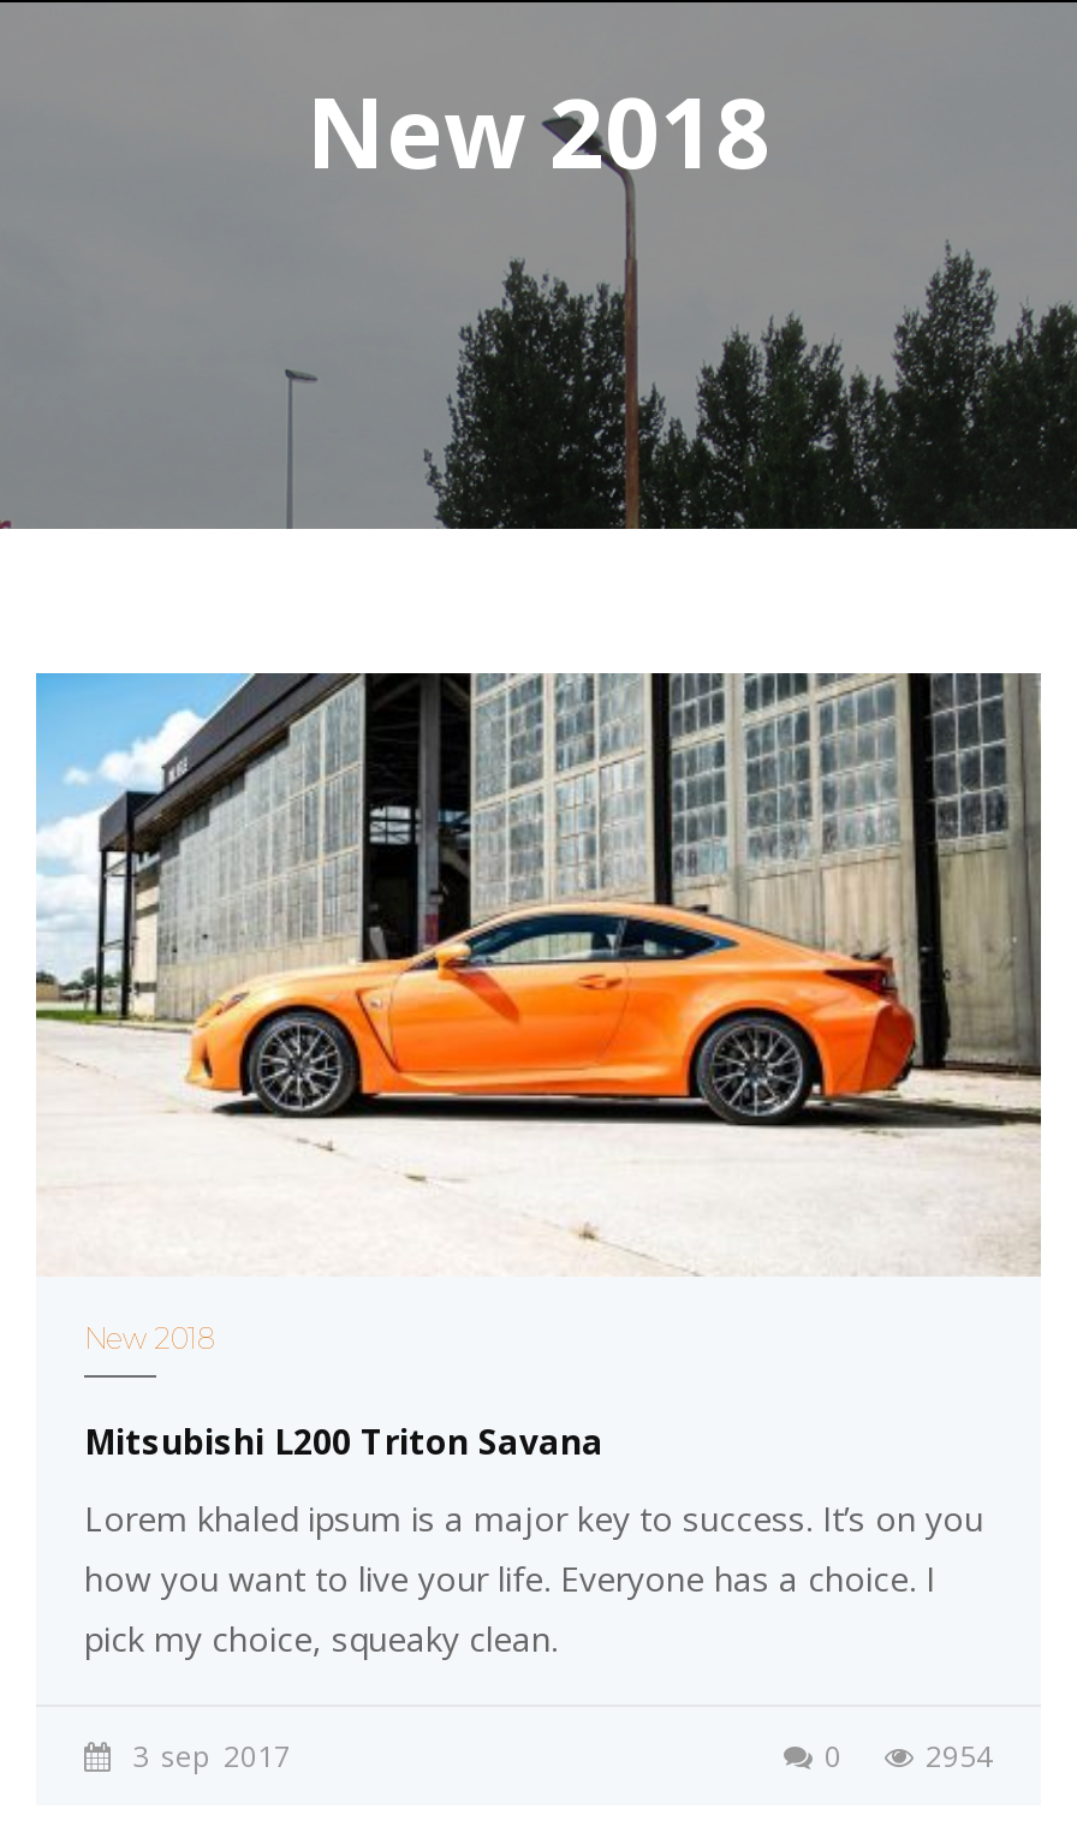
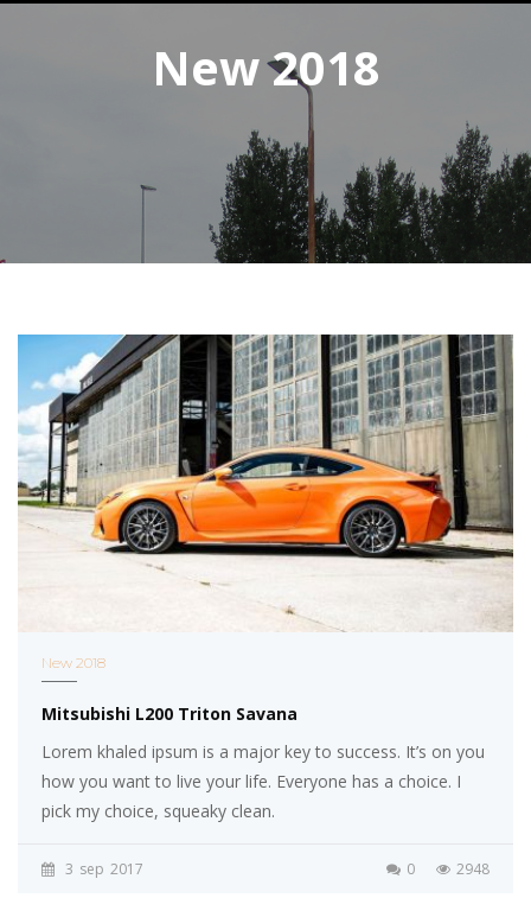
[926,1735,993,1776] 2954 -> [456,859,490,879] 2948

